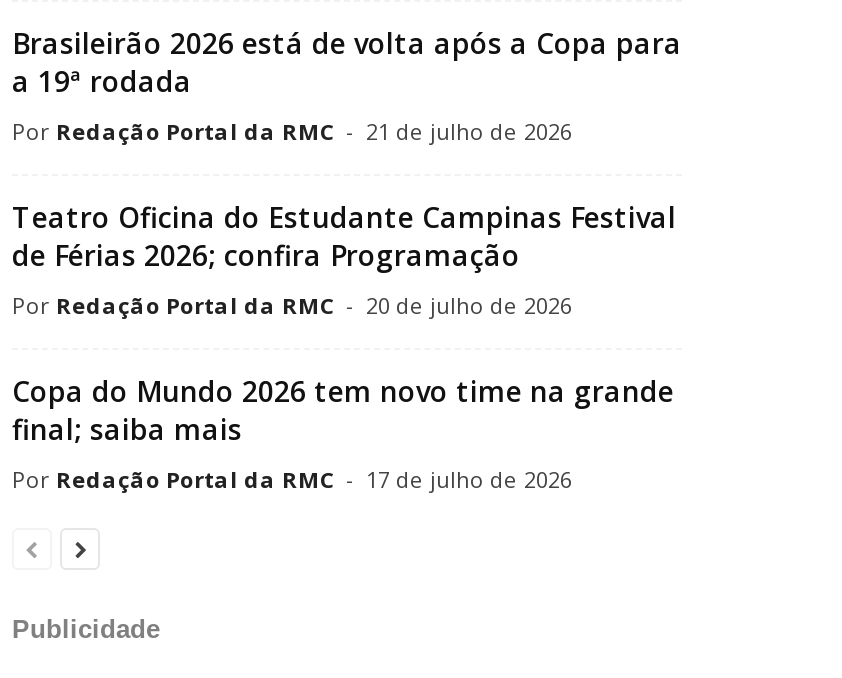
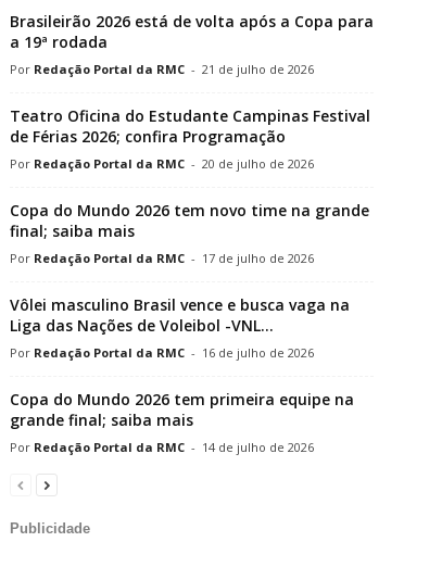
none -> [10,294,354,455] Vôlei masculino Brasil vence e busca vaga na | Liga das Nações de Voleibol -VNL... | Redação Portal da RMC - 16 de julho de 2026 | Copa do Mundo 2026 tem primeira equipe na | grande final; saiba mais | Redação Portal da RMC - 14 de julho de 2026

